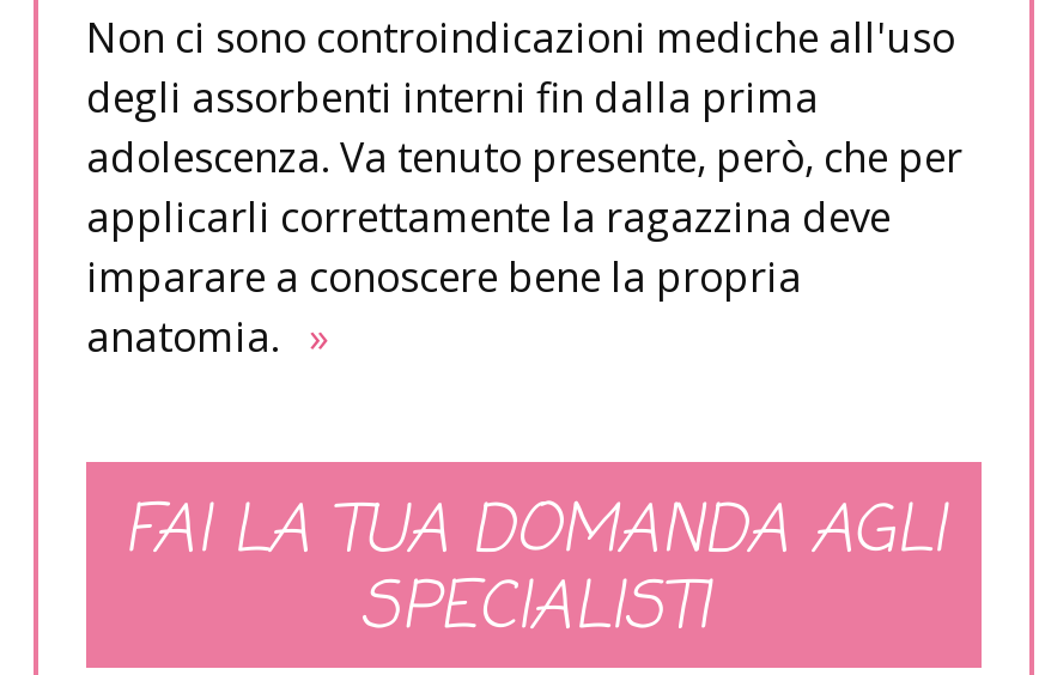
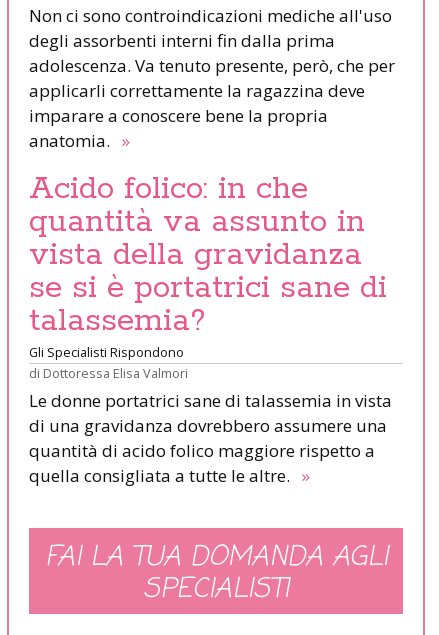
none -> [29,169,392,487] Acido folico: in che | quantità va assunto in | vista della gravidanza | se si è portatrici sane di | talassemia? | Gli Specialisti Rispondono | di Dottoressa Elisa Valmori | Le donne portatrici sane di talassemia in vista | di una gravidanza dovrebbero assumere una | quantità di acido folico maggiore rispetto a | quella consigliata a tutte le altre.»

